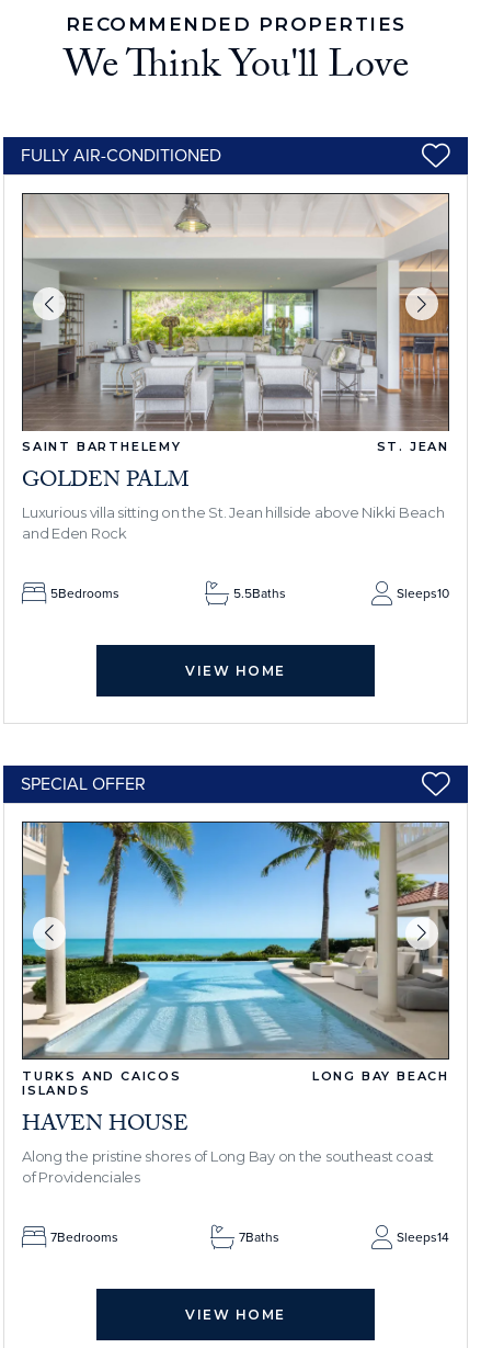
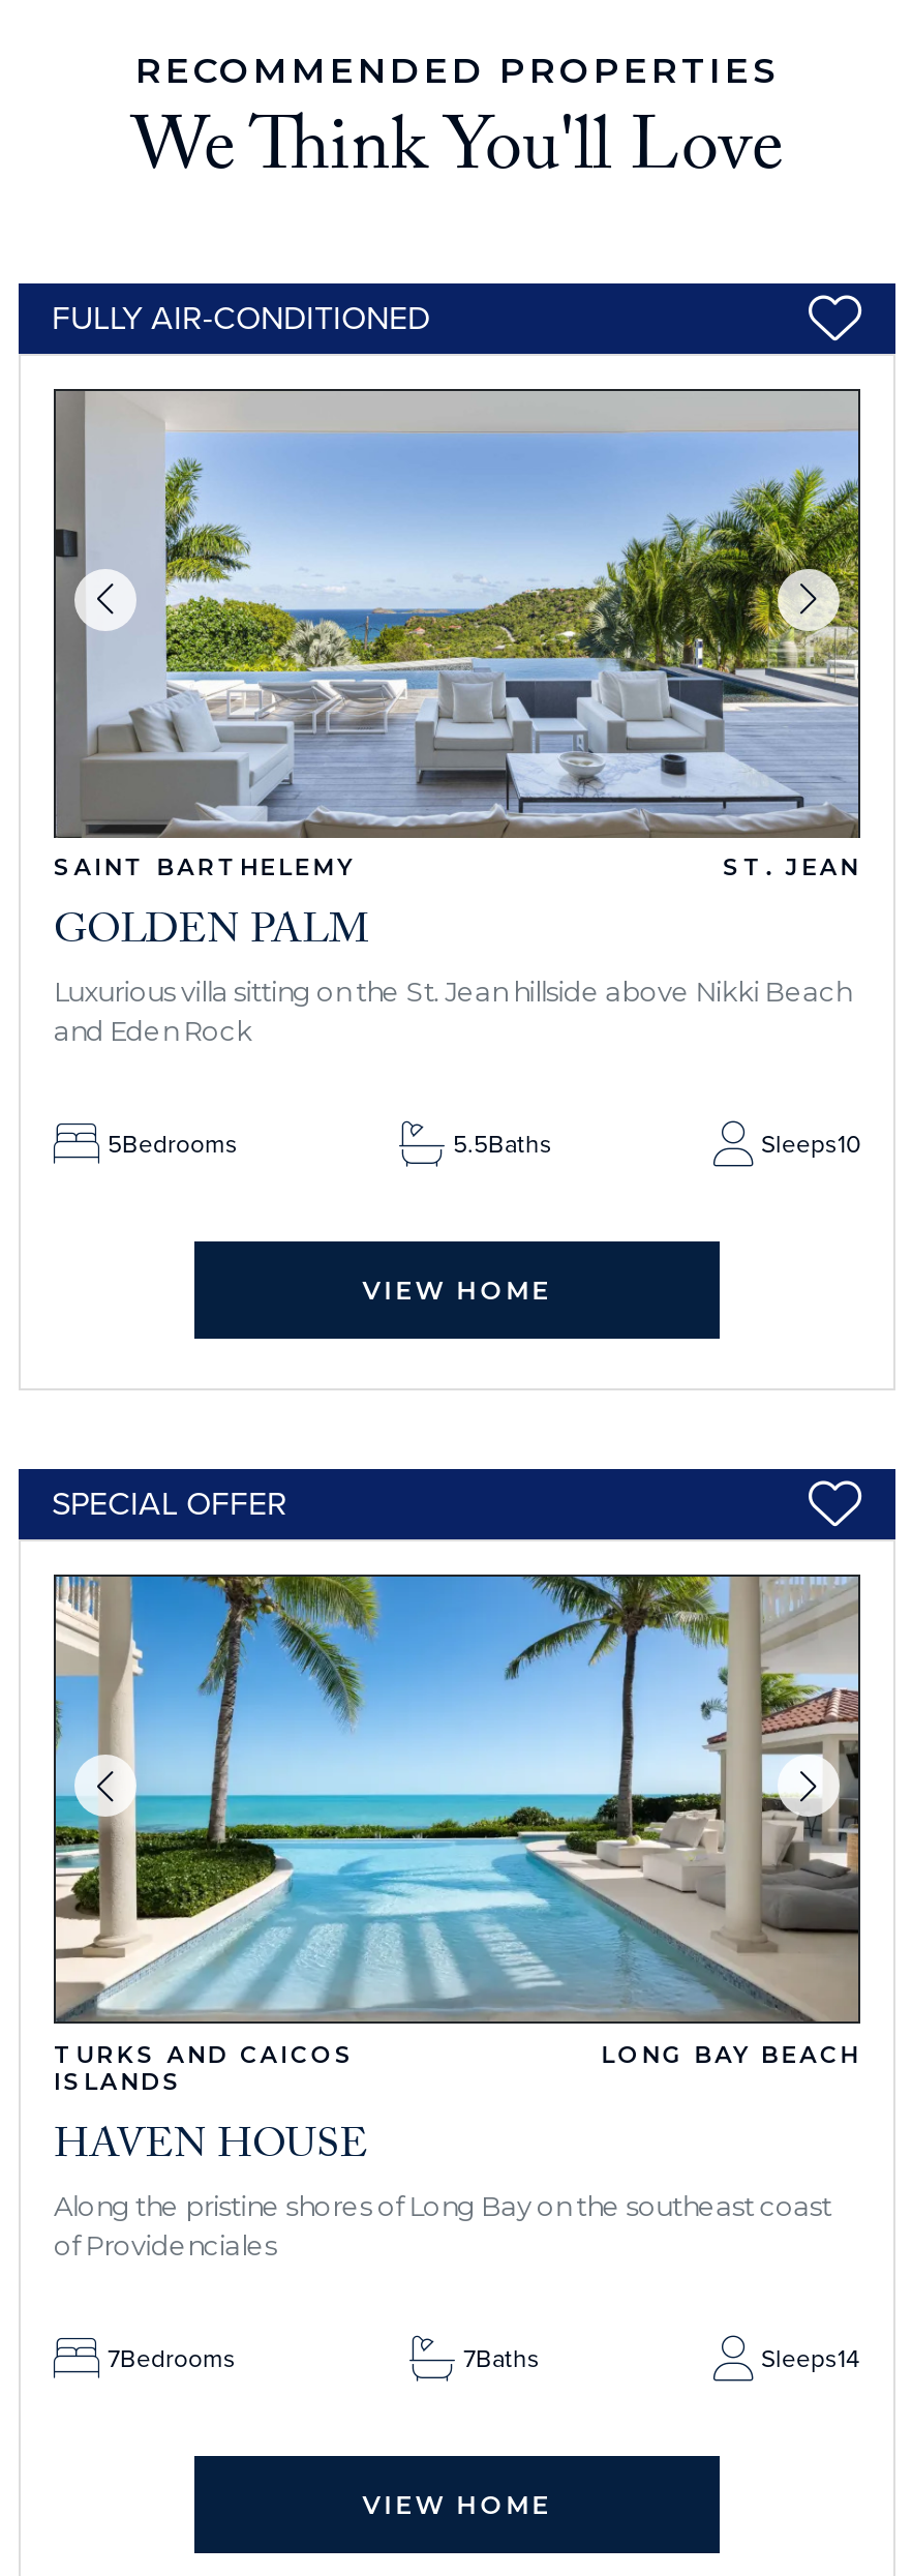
[22,194,449,431] [image] -> [54,391,860,838] [image]

